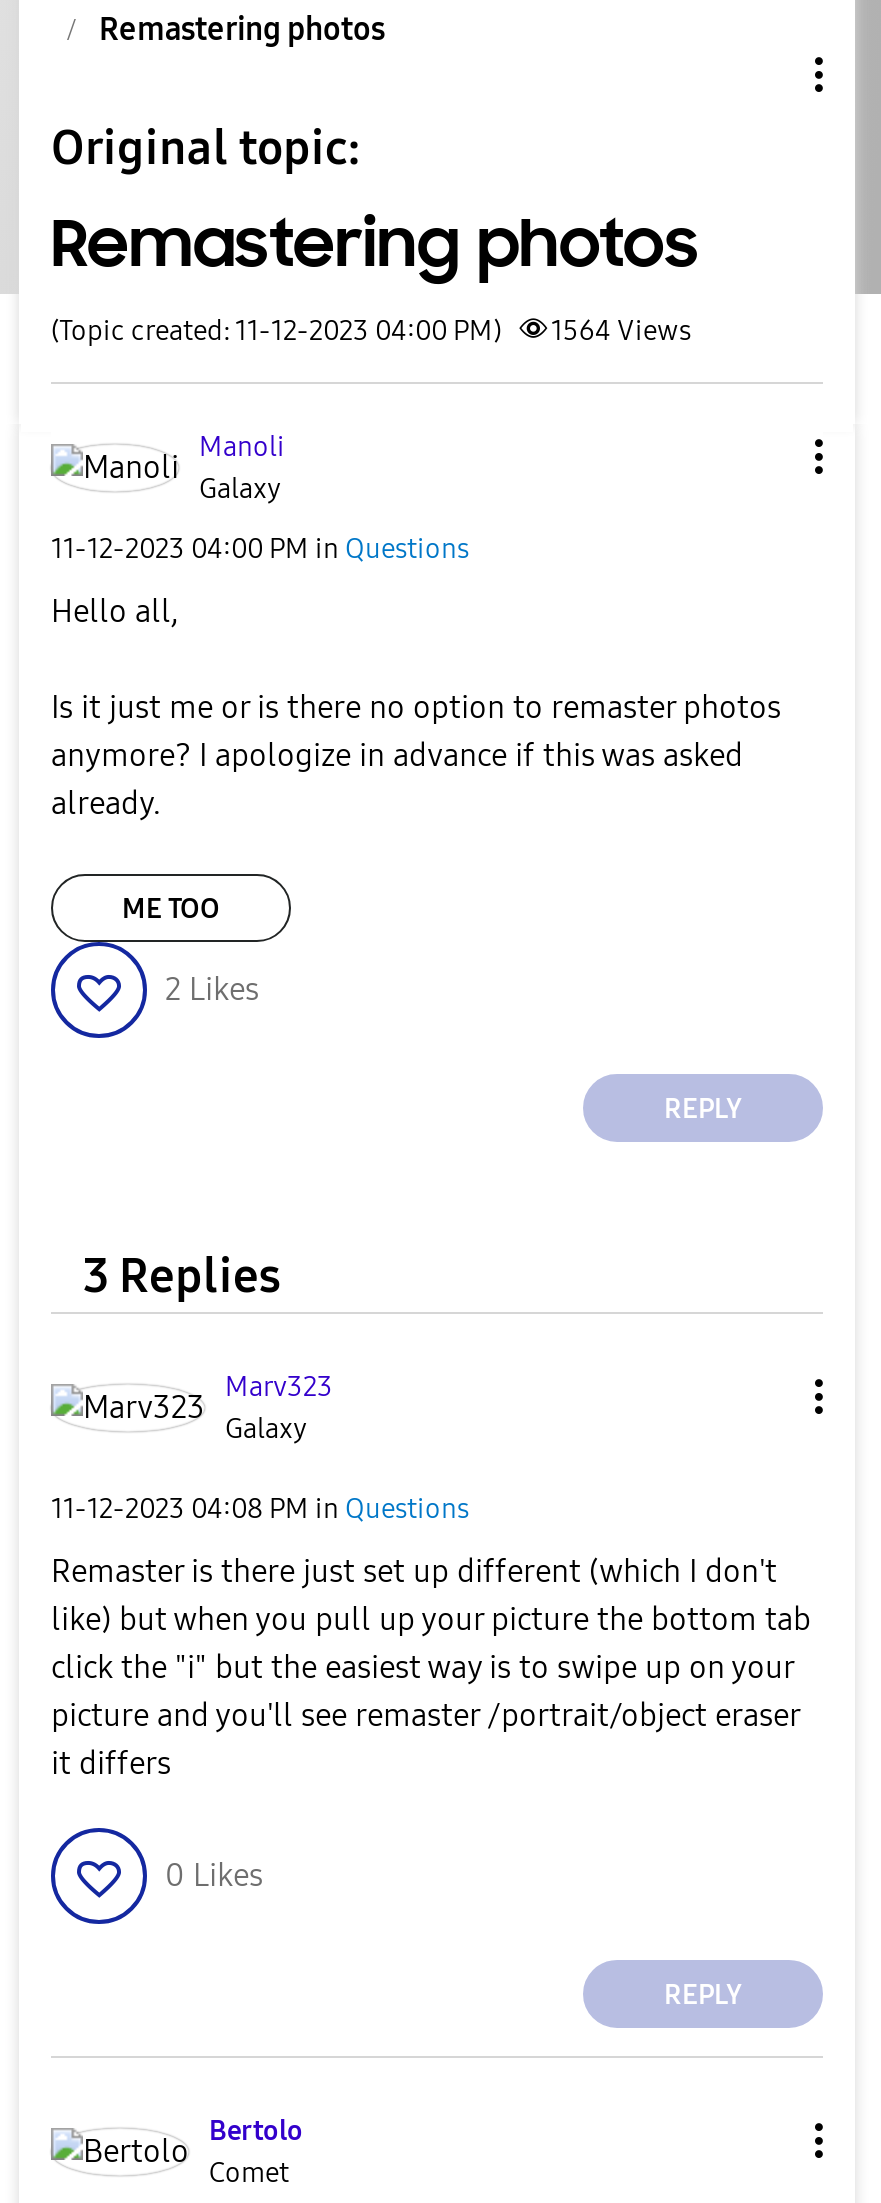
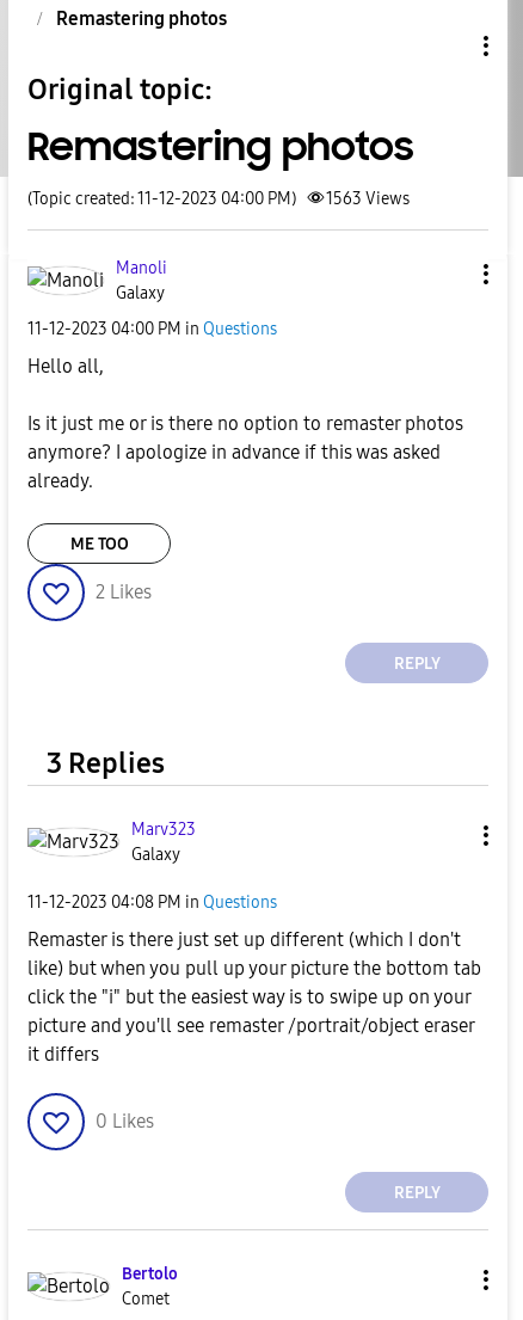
[51,314,691,348] (Topic created: 11-12-2023 04:00 PM) 1564 Views -> [27,189,410,209] (Topic created: 11-12-2023 04:00 PM) 1563 Views

